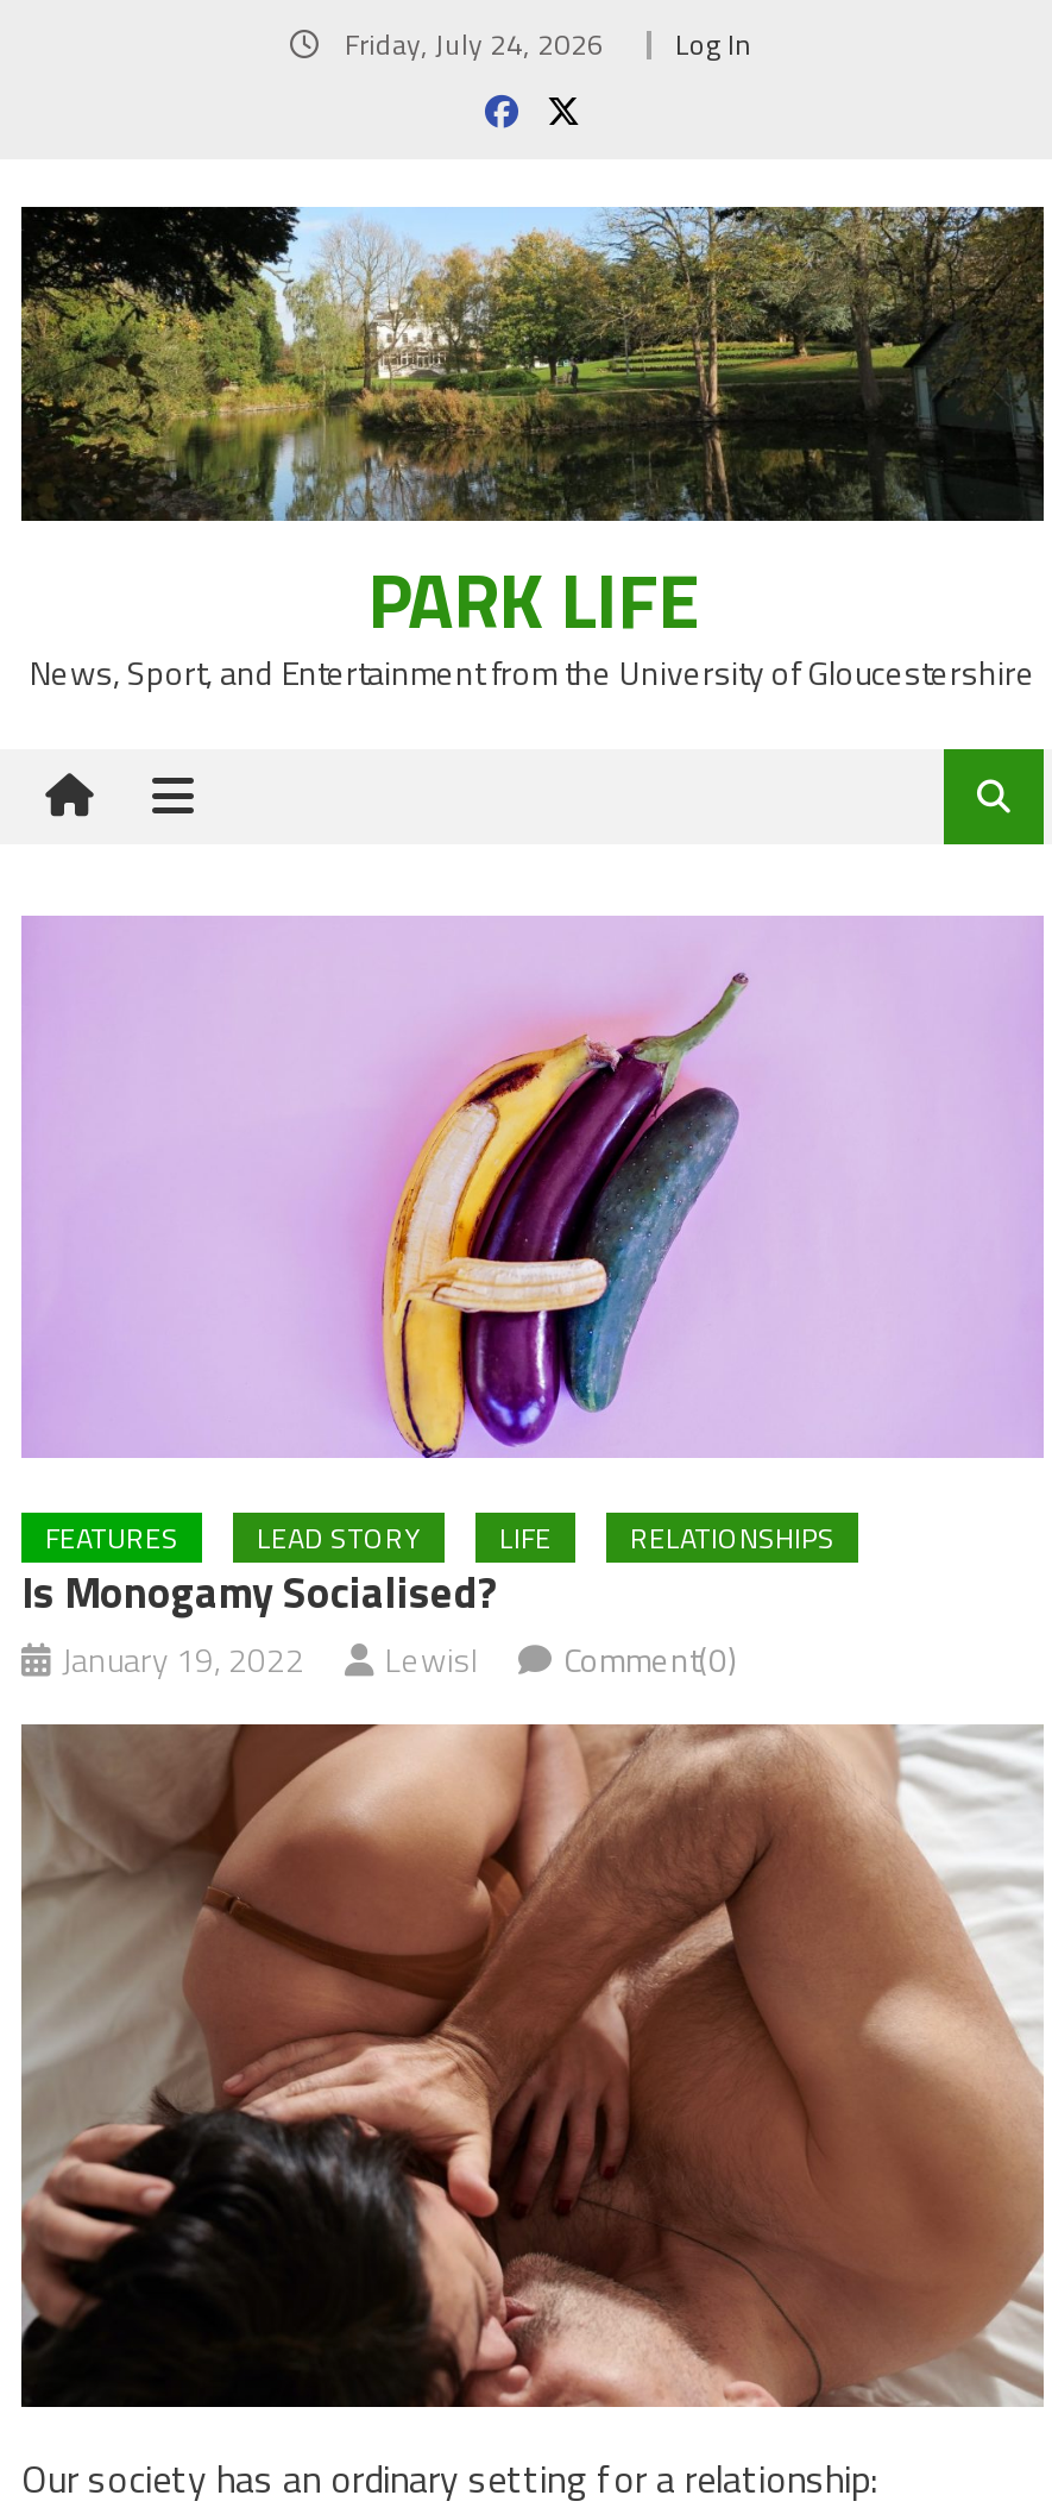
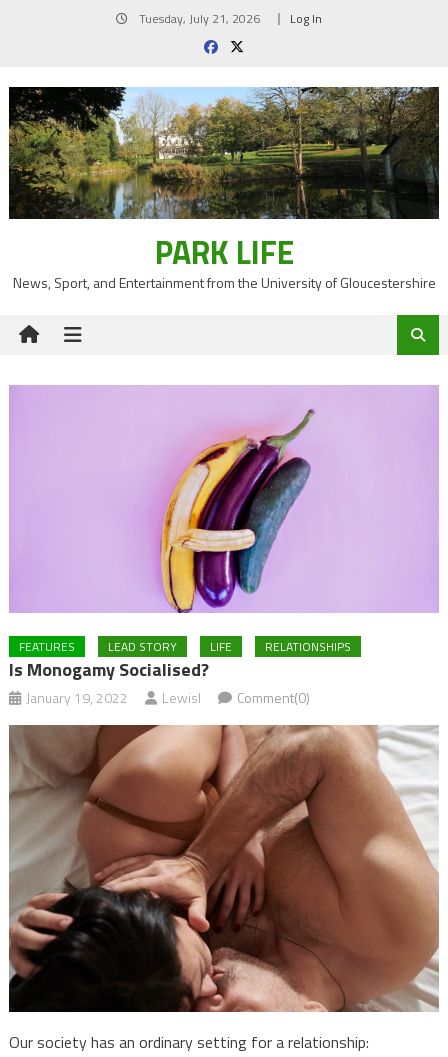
[338,21,751,67] Friday, July 24, 2026 Log In -> [136,9,322,28] Tuesday, July 21, 2026 Log In

